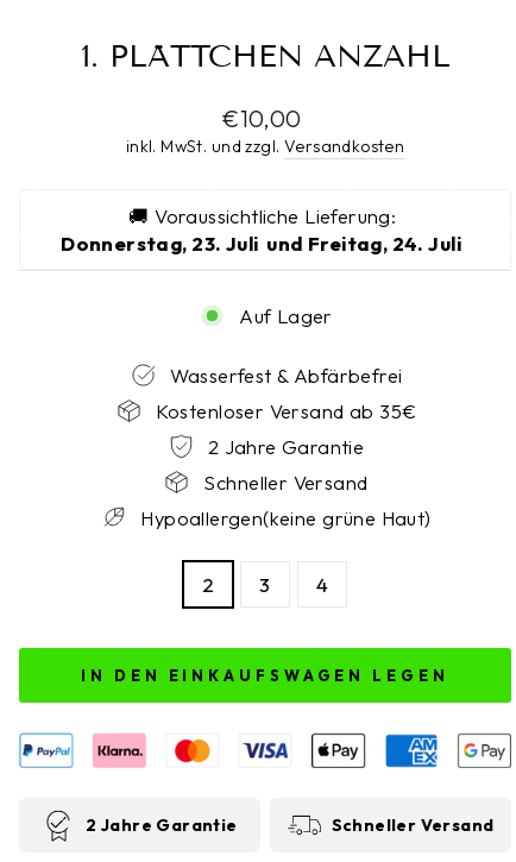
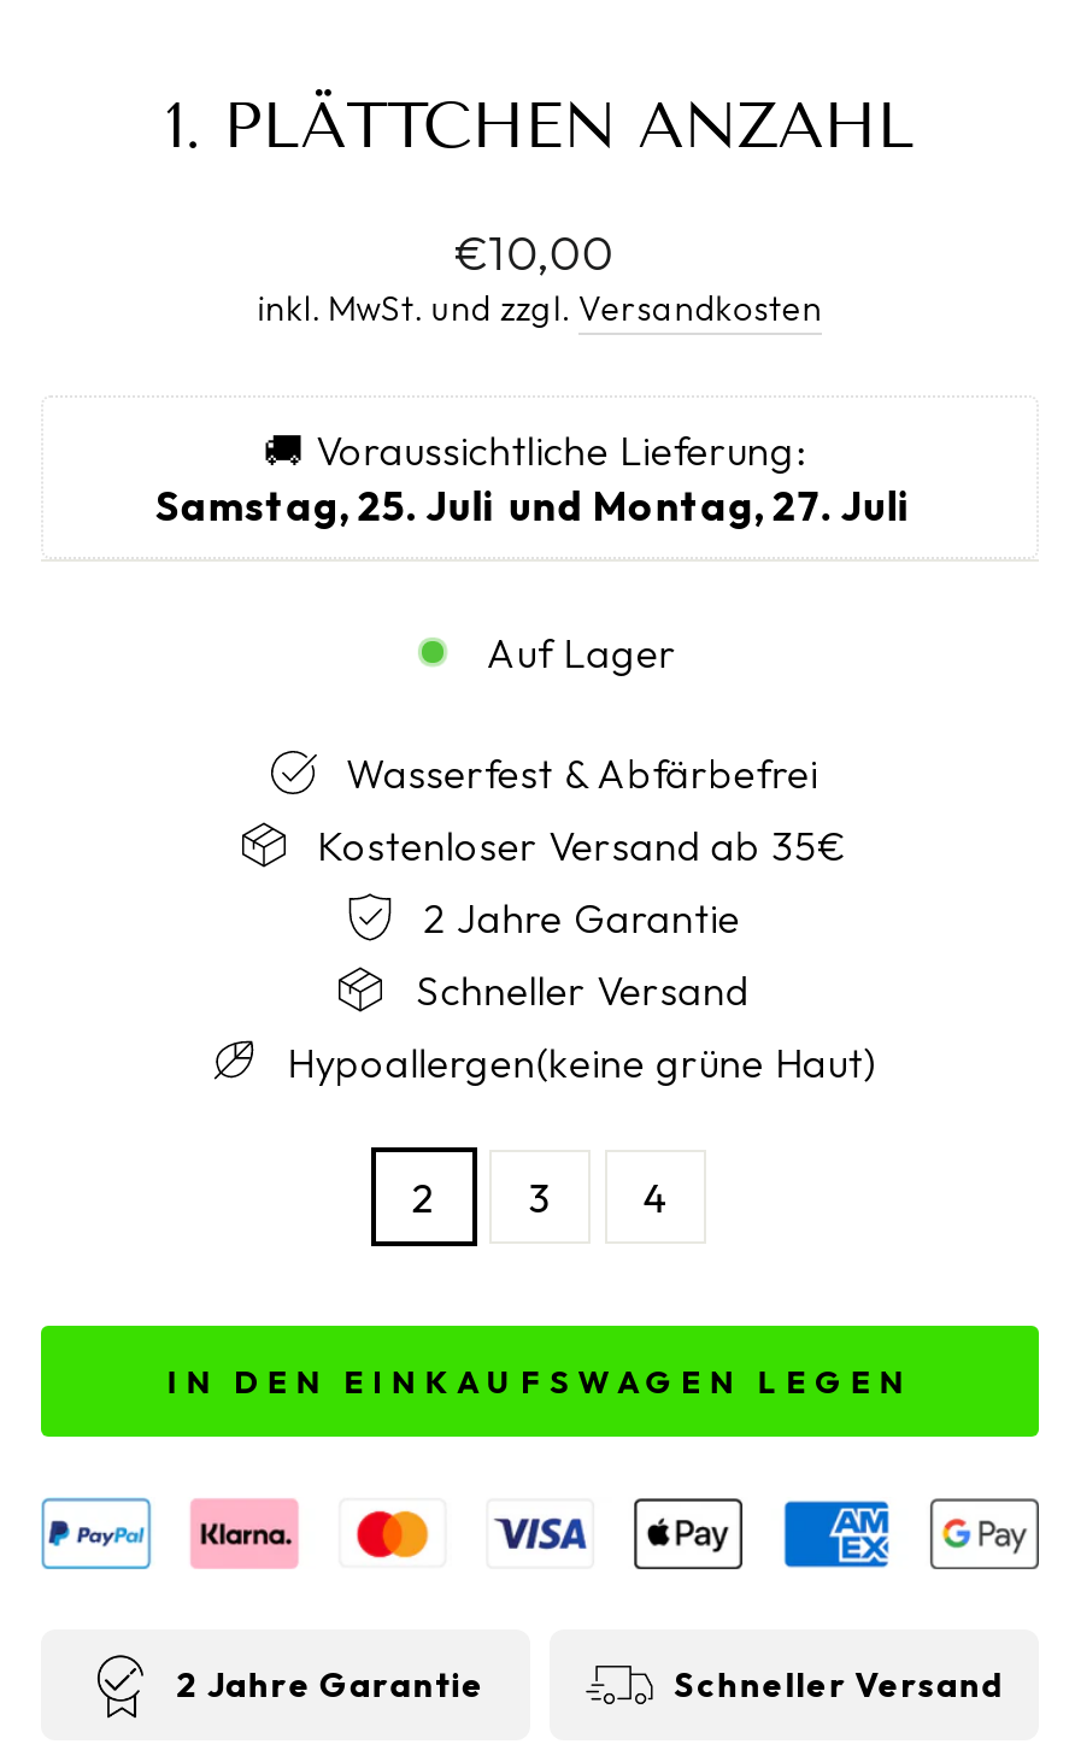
[61,231,469,256] Donnerstag, 23. Juli und Freitag, 24. Juli -> [155,480,924,530] Samstag, 25. Juli und Montag, 27. Juli

